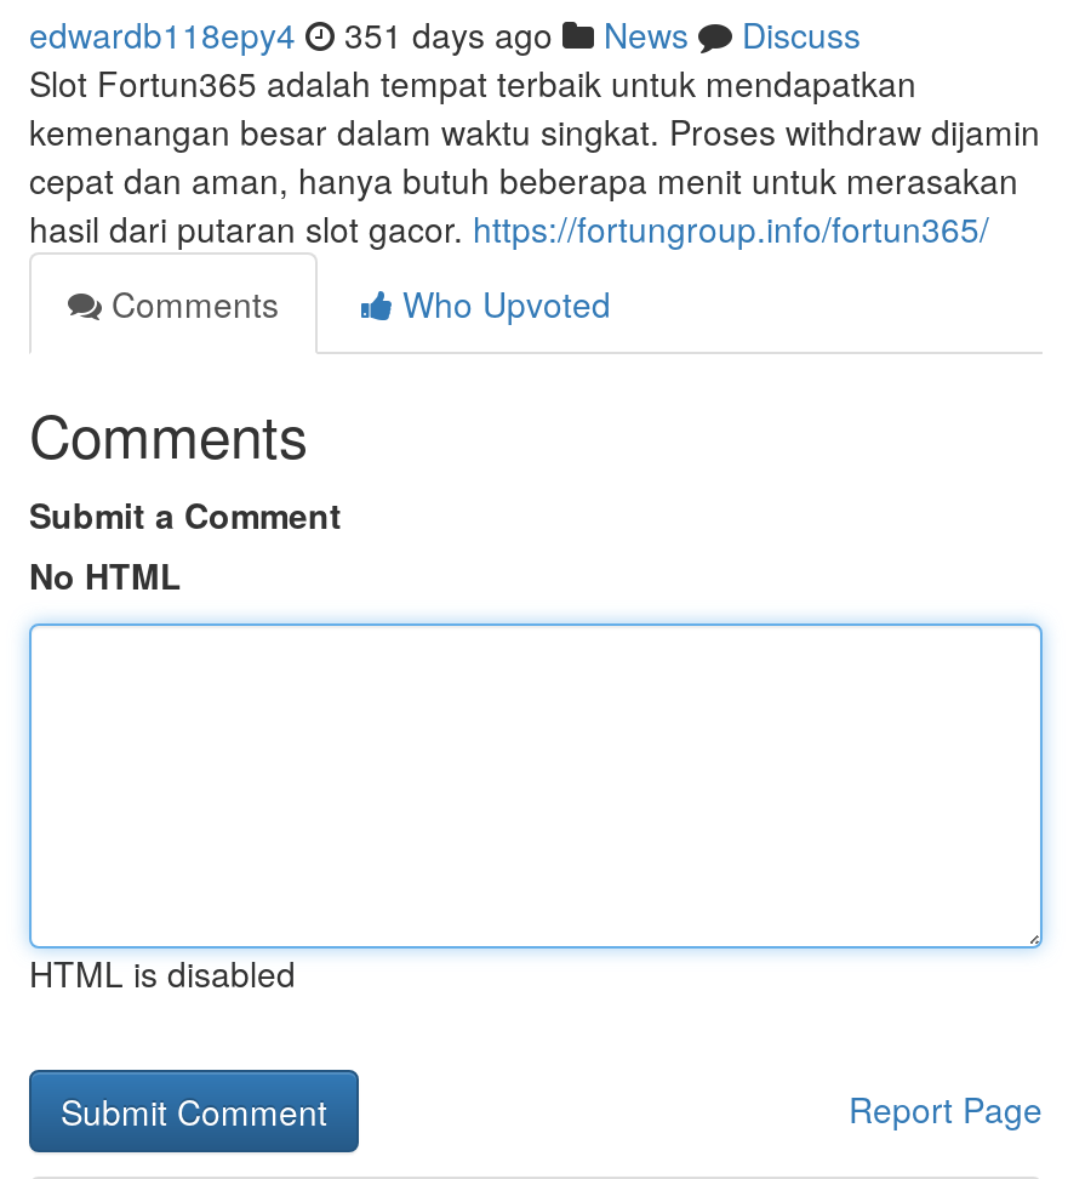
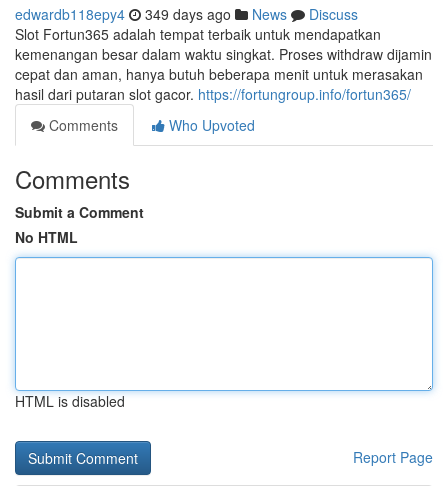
[29,10,861,58] edwardb118epy4 351 days ago News Discuss -> [15,4,358,24] edwardb118epy4 349 days ago News Discuss

